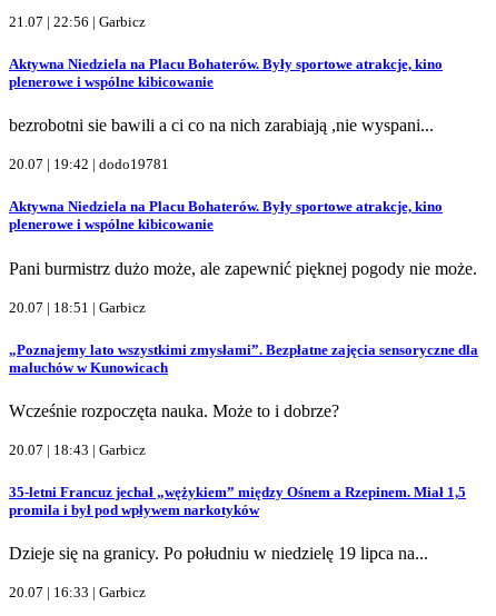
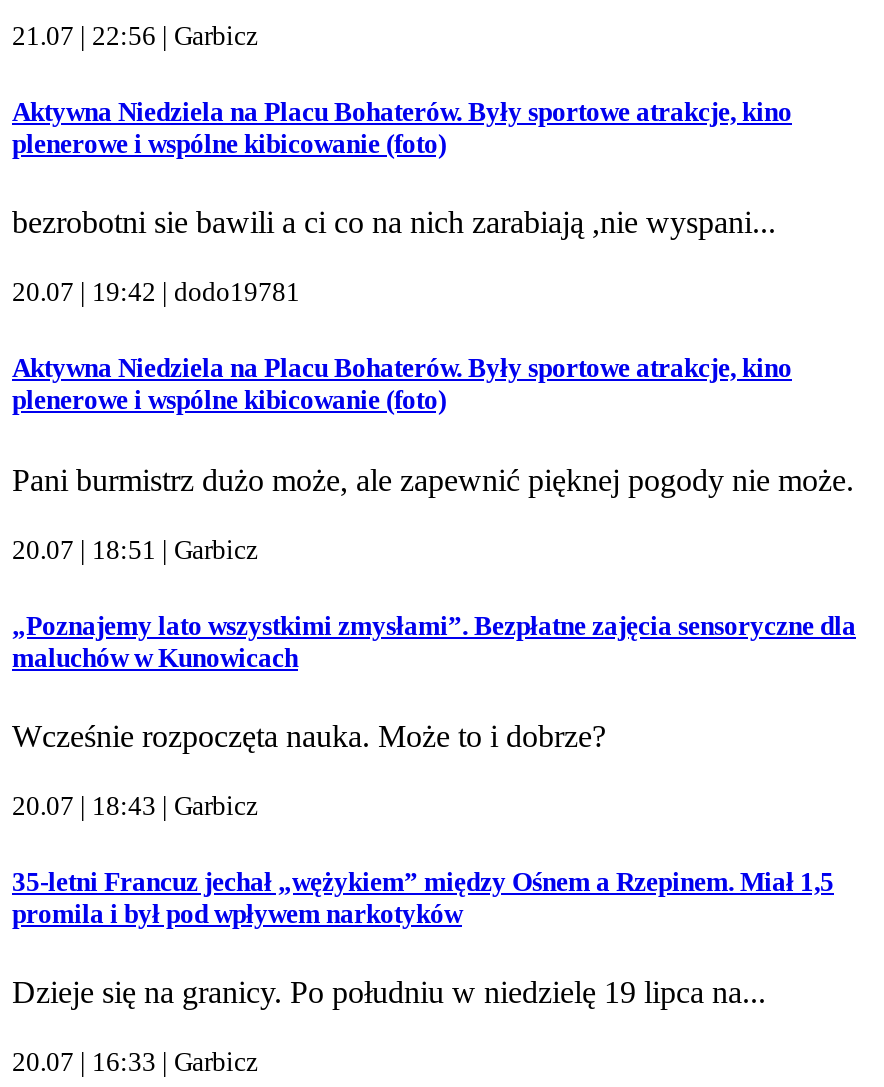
[9,73,214,90] plenerowe i wspólne kibicowanie -> [12,129,446,159] plenerowe i wspólne kibicowanie (foto)
[9,216,214,233] plenerowe i wspólne kibicowanie -> [12,386,446,416] plenerowe i wspólne kibicowanie (foto)

